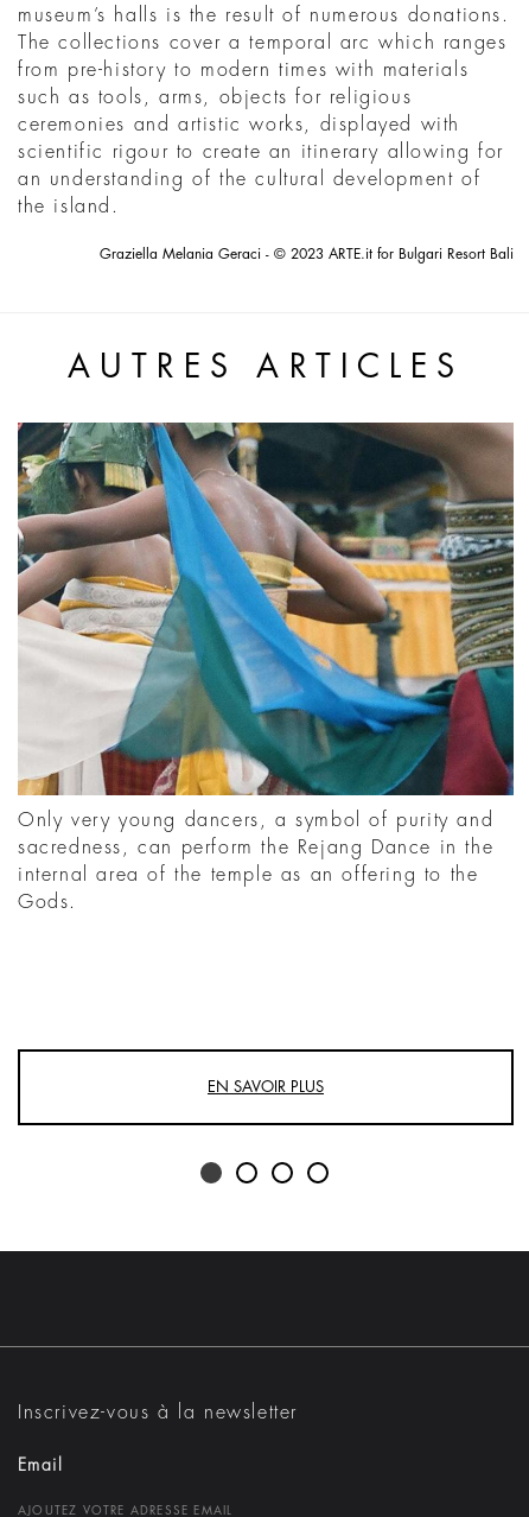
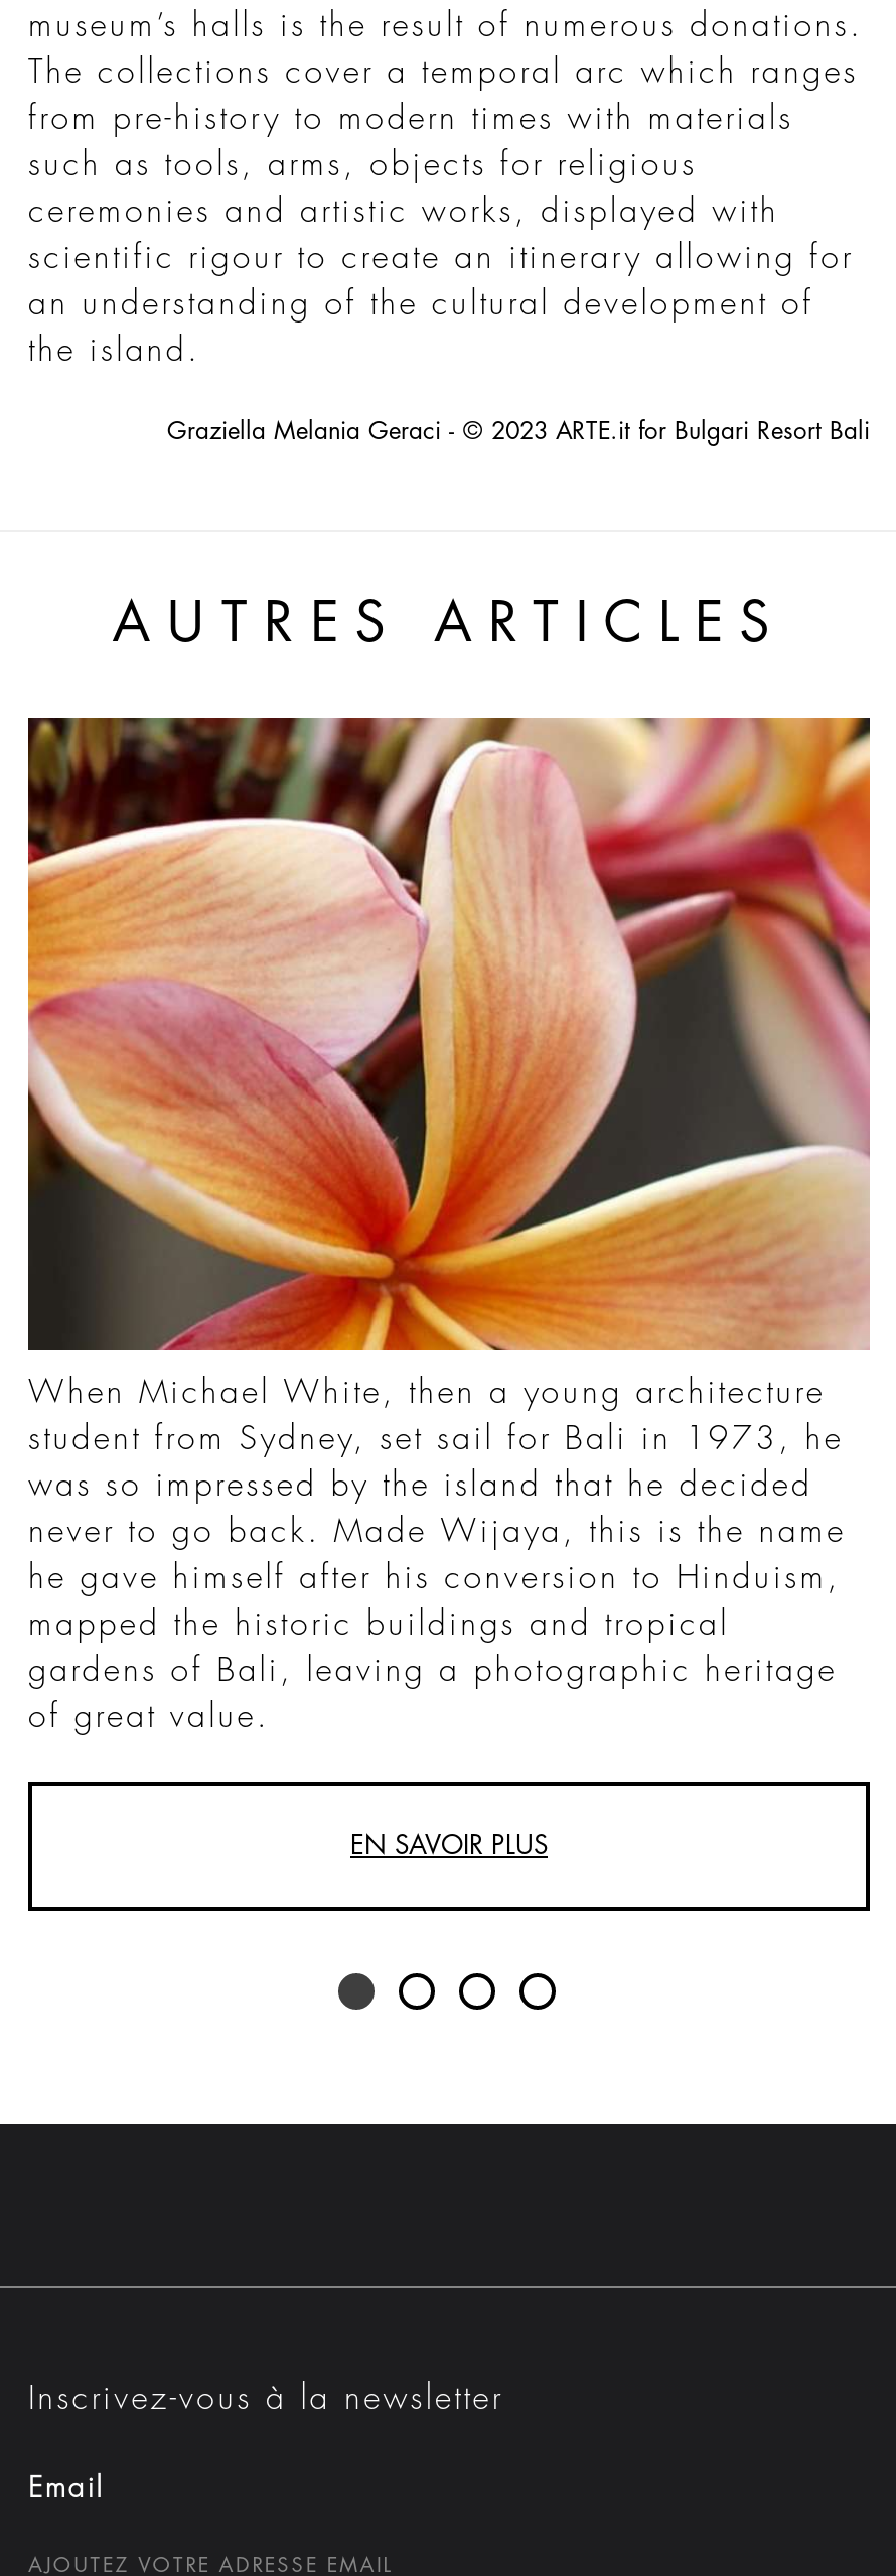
[17,421,515,911] [image] | Only very young dancers, a symbol of purity and | sacredness, can perform the Rejang Dance in the | internal area of the temple as an offering to the | Gods. -> [26,716,872,1733] [image] | When Michael White, then a young architecture | student from Sydney, set sail for Bali in 1973, he | was so impressed by the island that he decided | never to go back. Made Wijaya, this is the name | he gave himself after his conversion to Hinduism, | mapped the historic buildings and tropical | gardens of Bali, leaving a photographic heritage | of great value.

